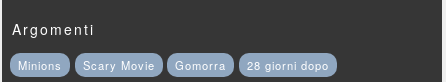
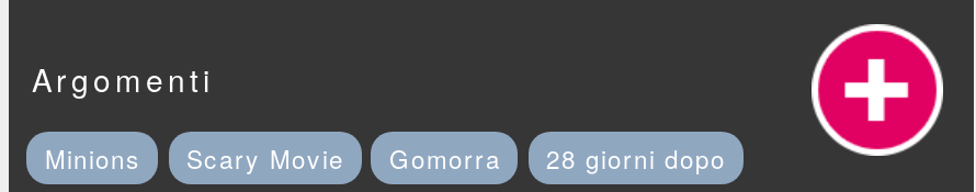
none -> [809,22,945,158] [image]

